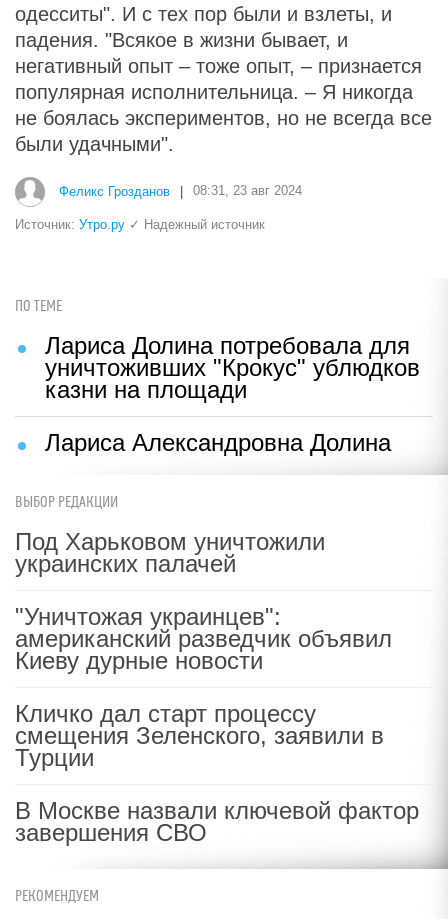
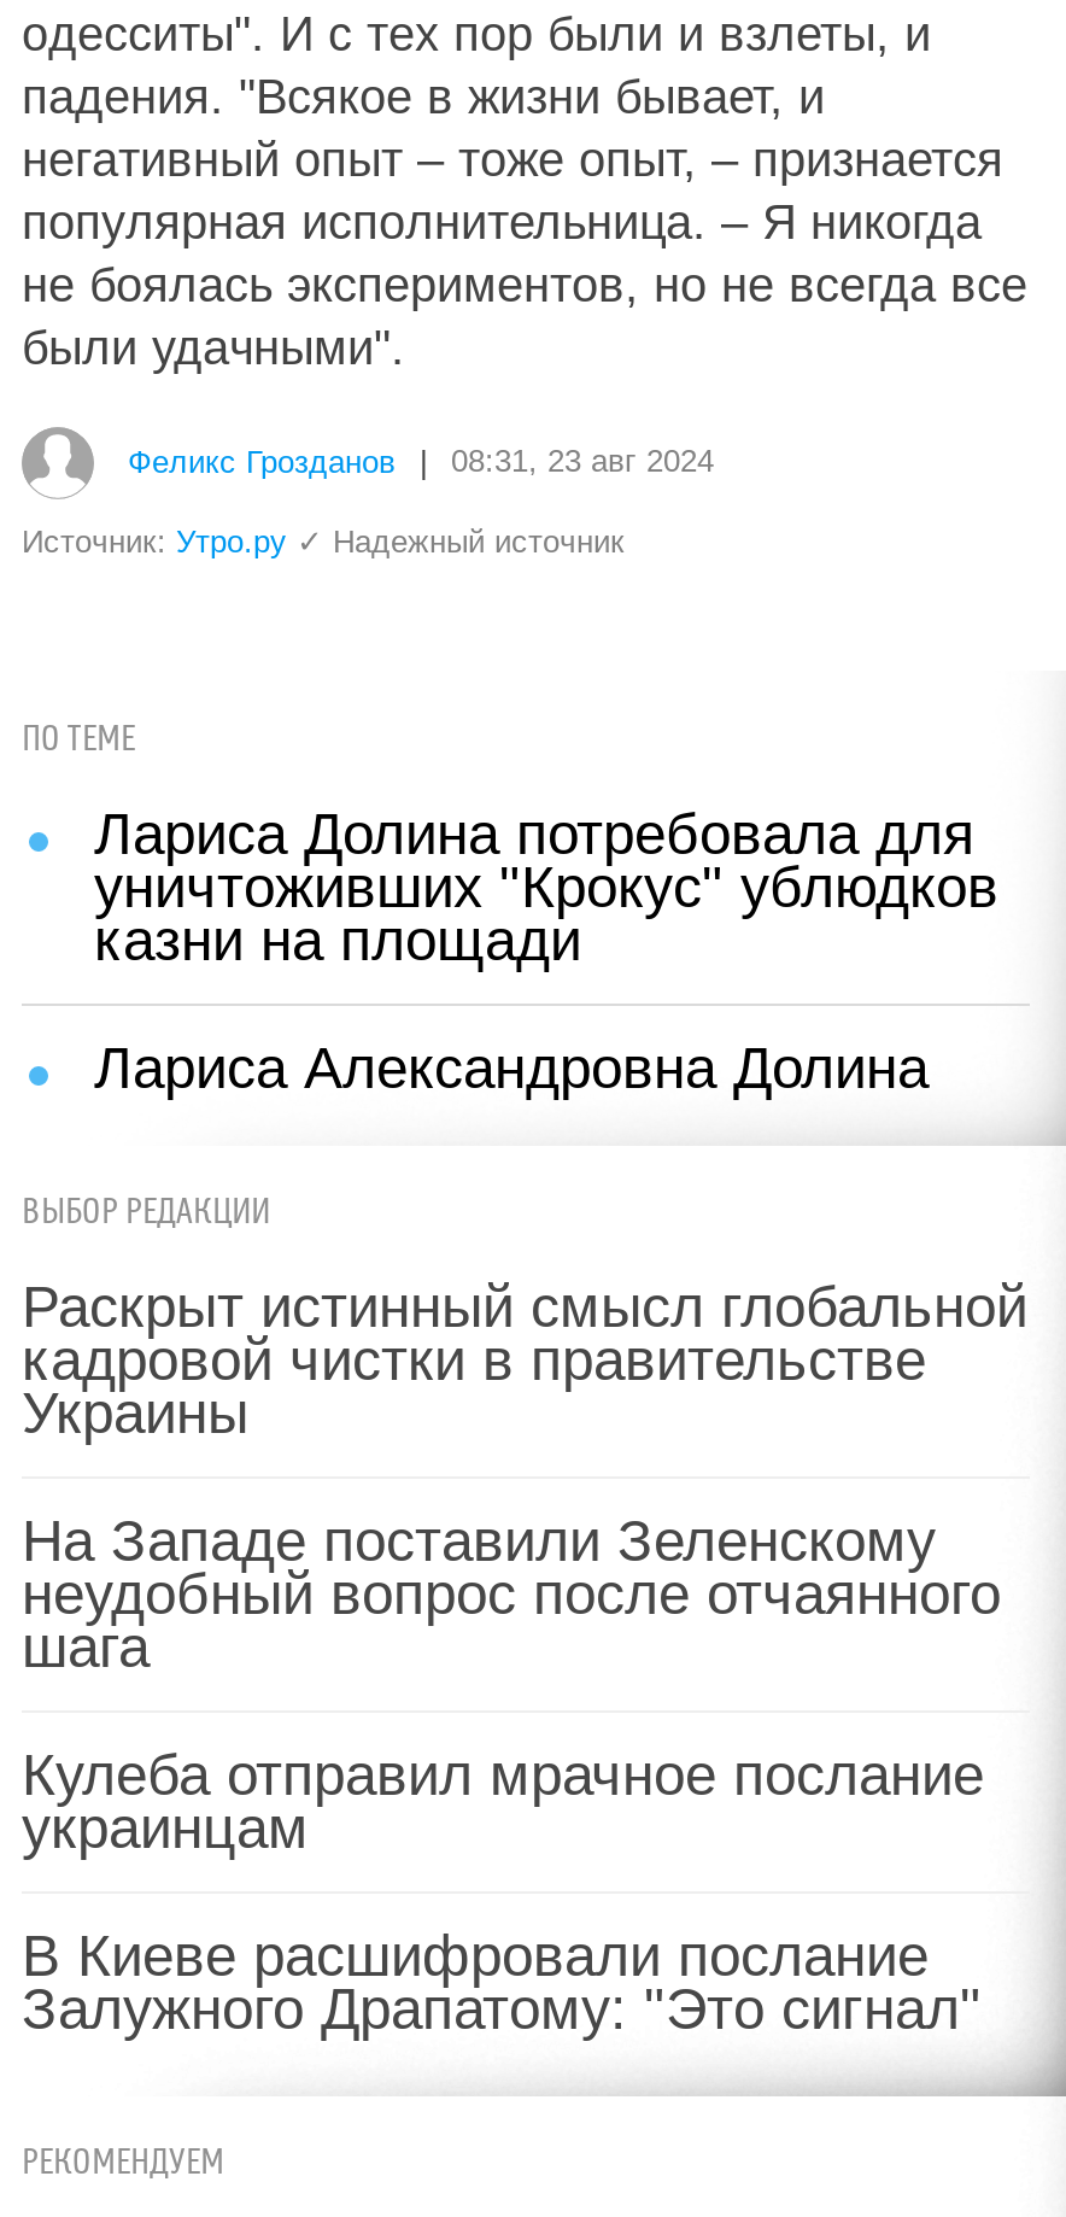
[15,528,325,577] Под Харьковом уничтожили | украинских палачей -> [22,1274,1027,1445] Раскрыт истинный смысл глобальной | кадровой чистки в правительстве | Украины
[15,603,392,674] "Уничтожая украинцев": | американский разведчик объявил | Киеву дурные новости -> [22,1508,1001,1679] На Западе поставили Зеленскому | неудобный вопрос после отчаянного | шага
[15,700,384,771] Кличко дал старт процессу | смещения Зеленского, заявили в | Турции -> [22,1742,984,1860] Кулеба отправил мрачное послание | украинцам
[15,797,419,846] В Москве назвали ключевой фактор | завершения СВО -> [22,1923,982,2041] В Киеве расшифровали послание | Залужного Драпатому: "Это сигнал"

